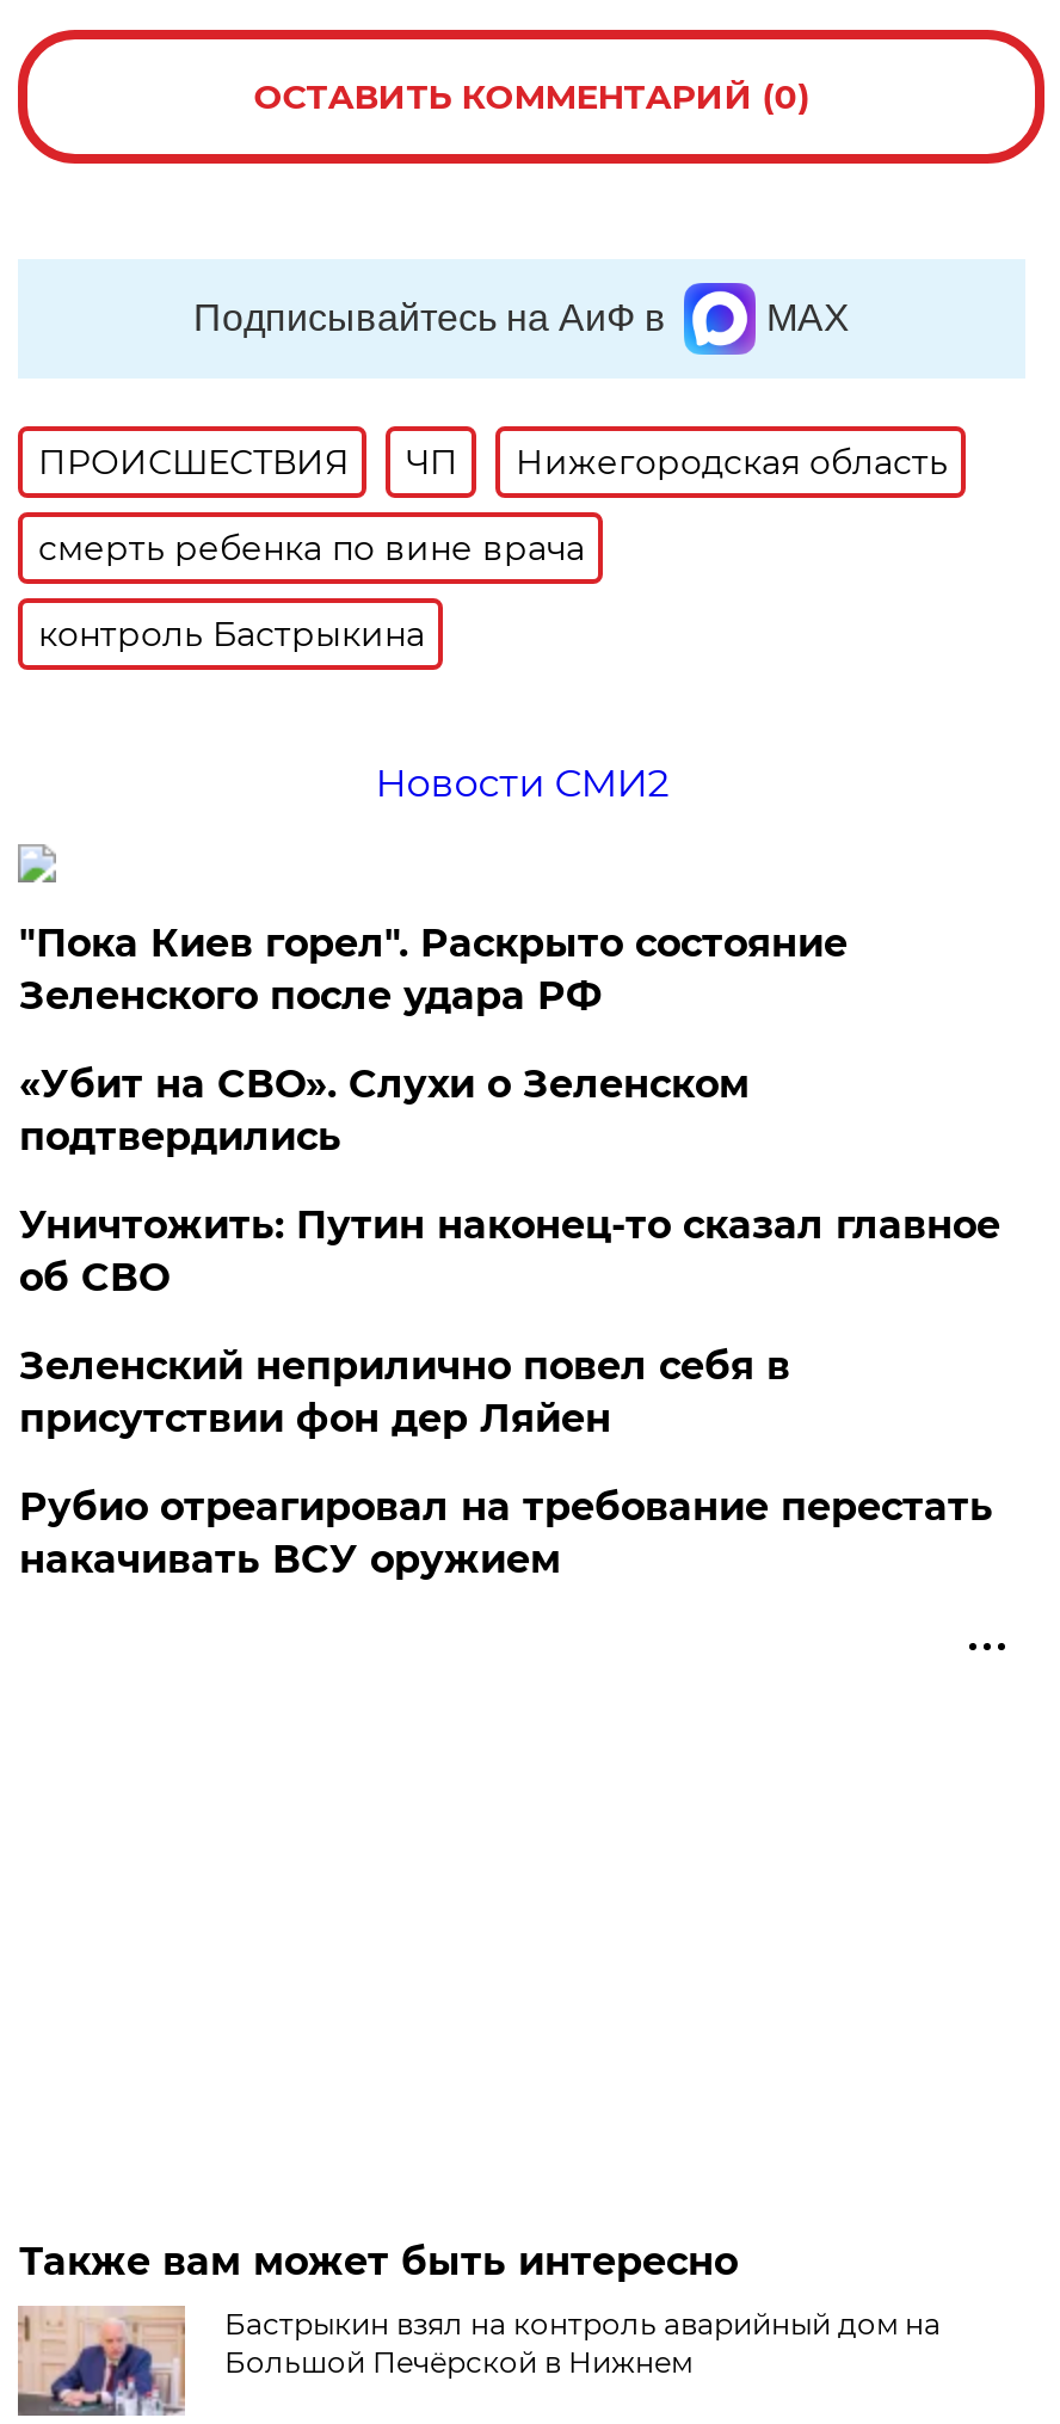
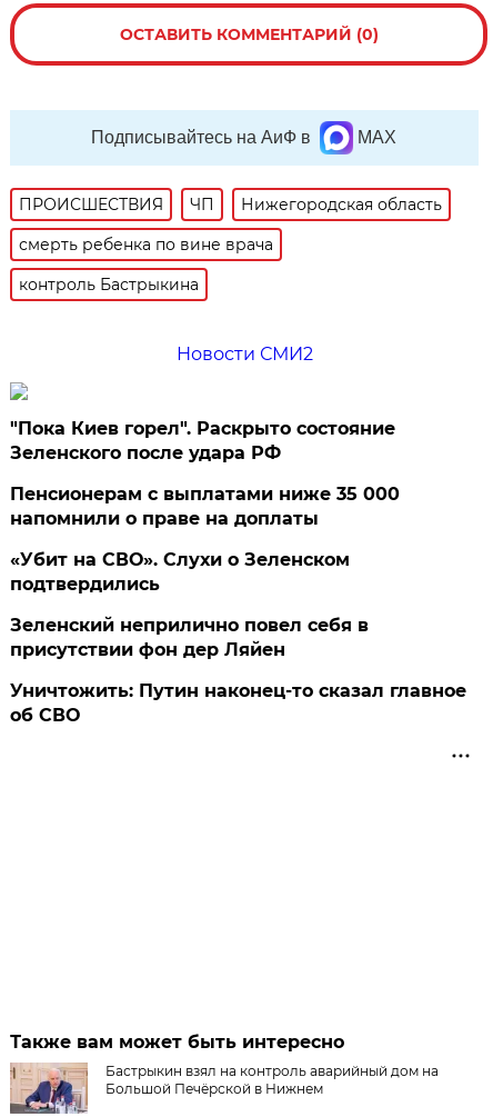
none -> [10,483,400,529] Пенсионерам с выплатами ниже 35 000 | напомнили о праве на доплаты
moved [19,1062,749,1159] -> [10,549,350,595]: «Убит на СВО». Слухи о Зеленском | подтвердились
moved [19,1202,1000,1300] -> [10,680,467,726]: Уничтожить: Путин наконец-то сказал главное | об СВО
[19,1484,993,1582] Рубио отреагировал на требование перестать | накачивать ВСУ оружием -> none

